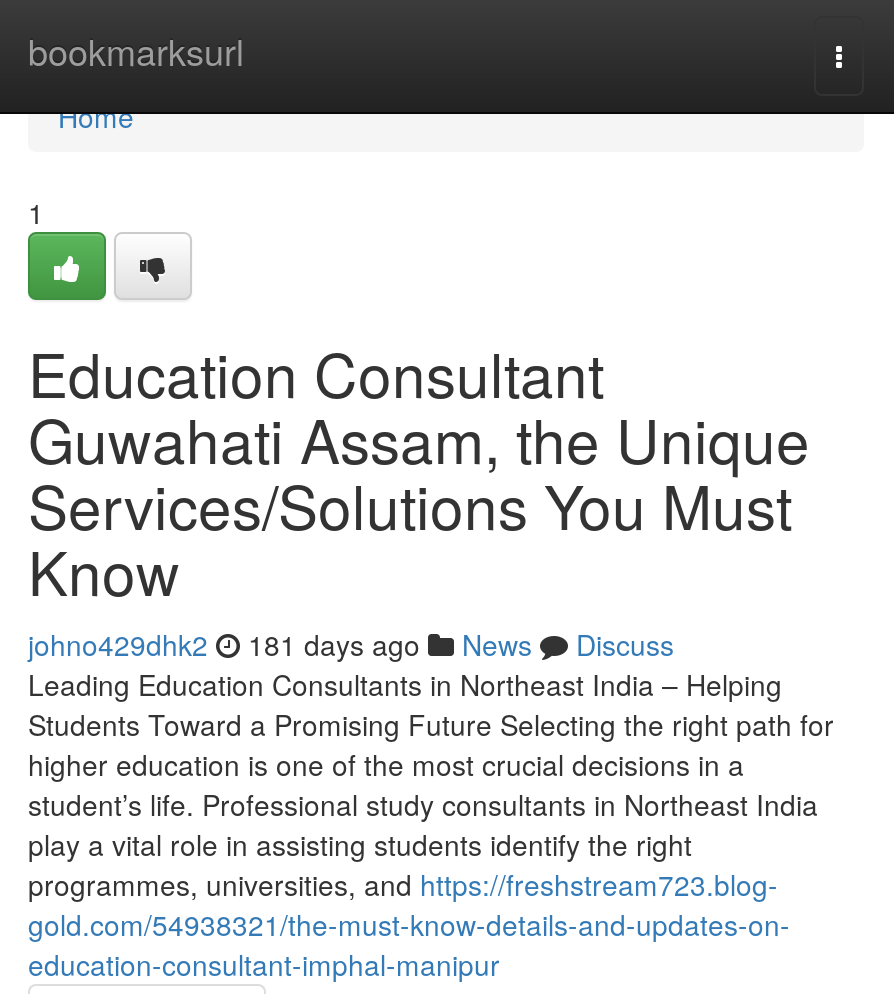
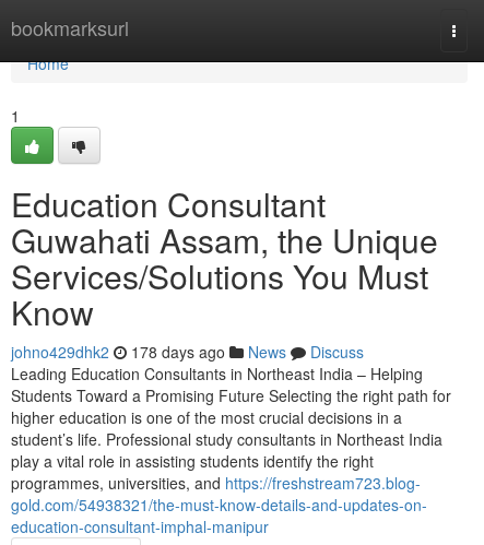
[28,624,674,664] johno429dhk2 181 days ago News Discuss -> [11,341,364,363] johno429dhk2 178 days ago News Discuss

